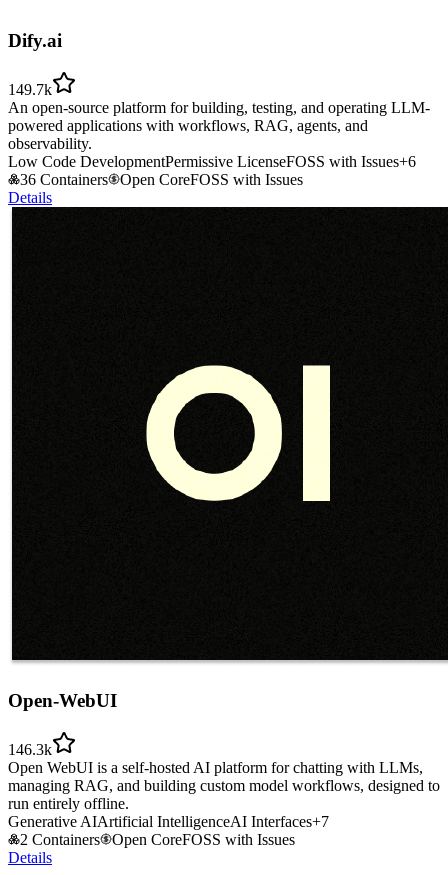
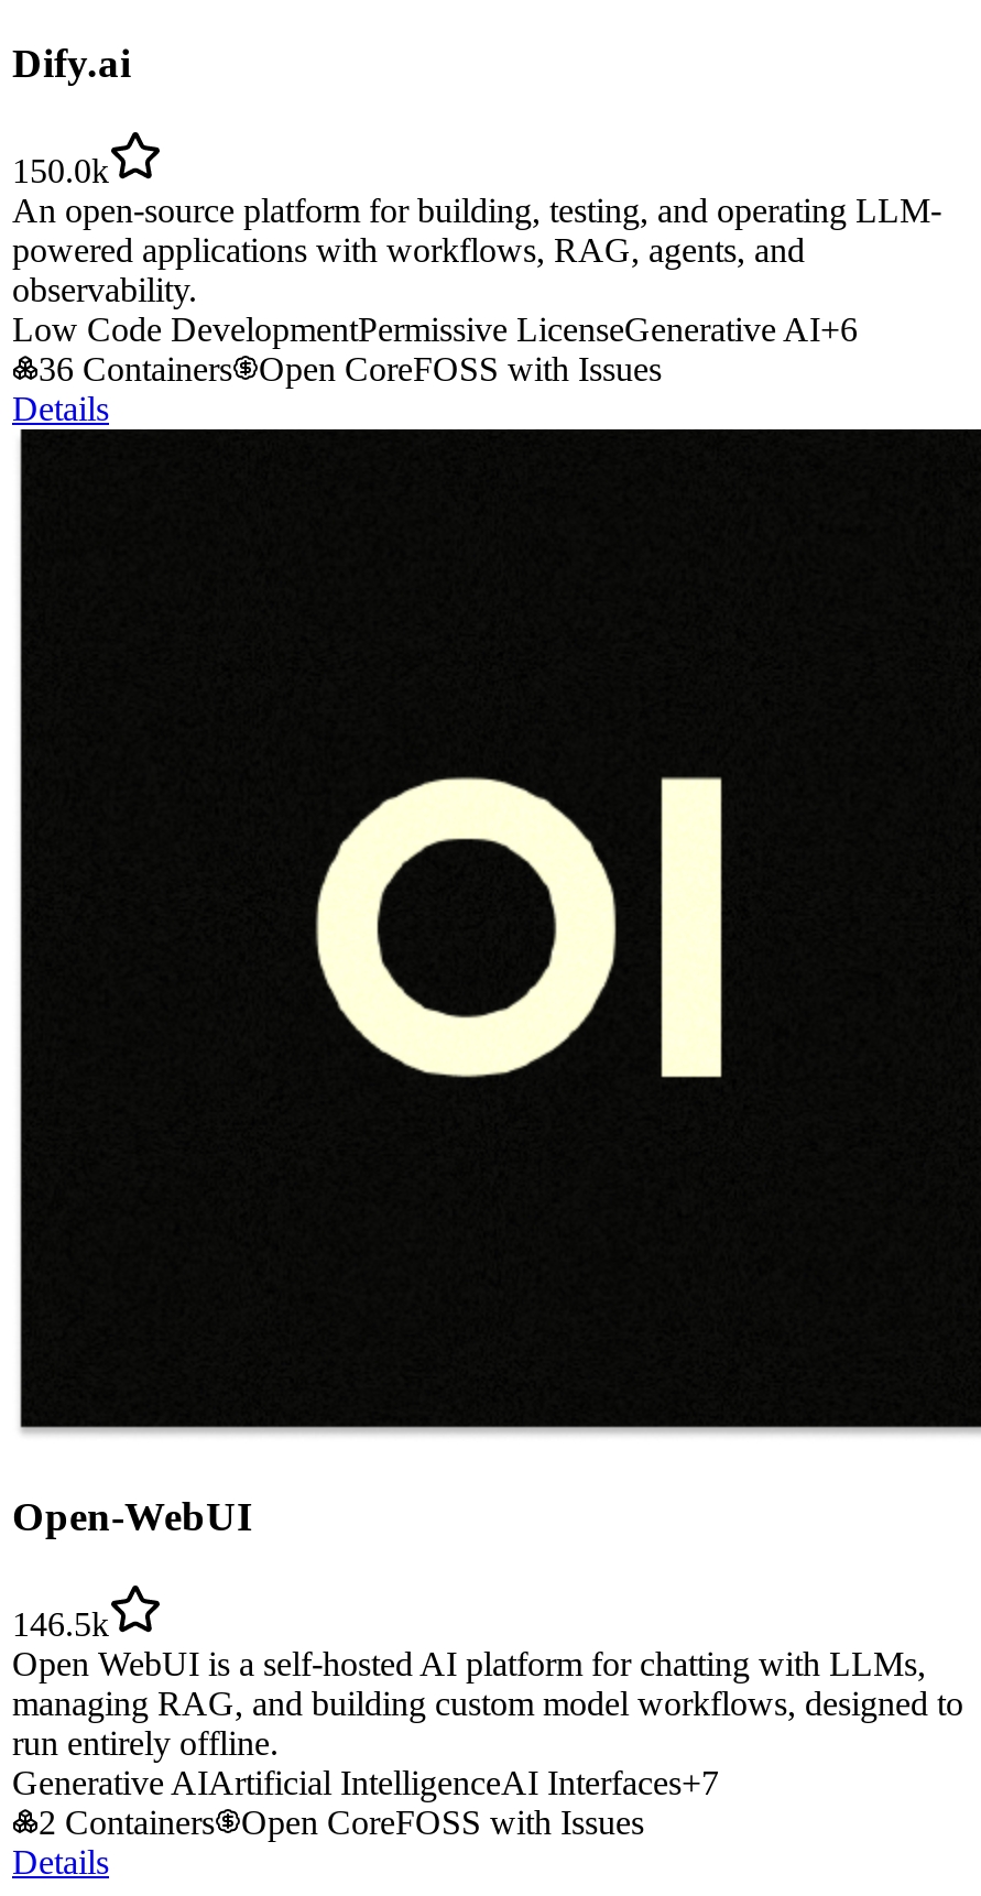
[8,81,52,98] 149.7k -> [12,152,109,190] 150.0k
[8,153,416,170] Low Code DevelopmentPermissive LicenseFOSS with Issues+6 -> [12,311,858,348] Low Code DevelopmentPermissive LicenseGenerative AI+6
[8,741,52,758] 146.3k -> [12,1604,109,1642] 146.5k

